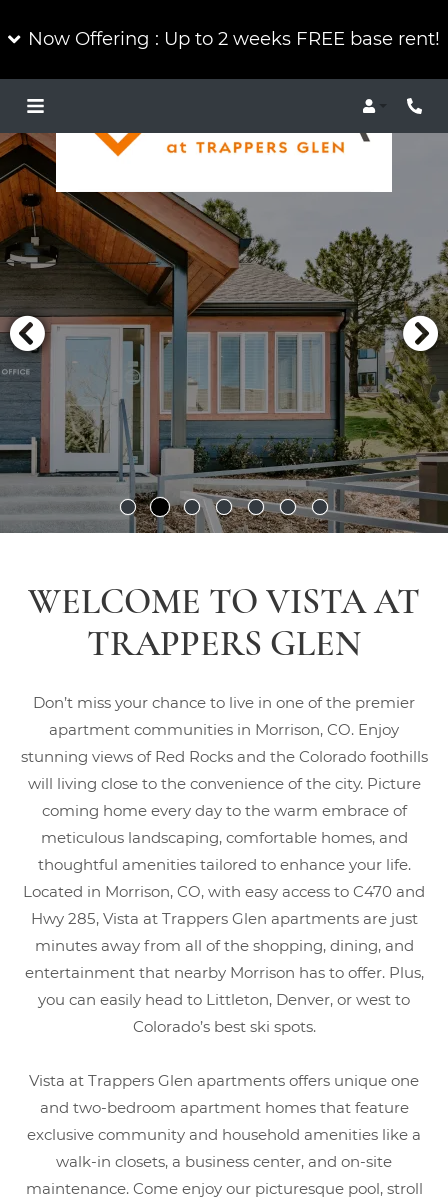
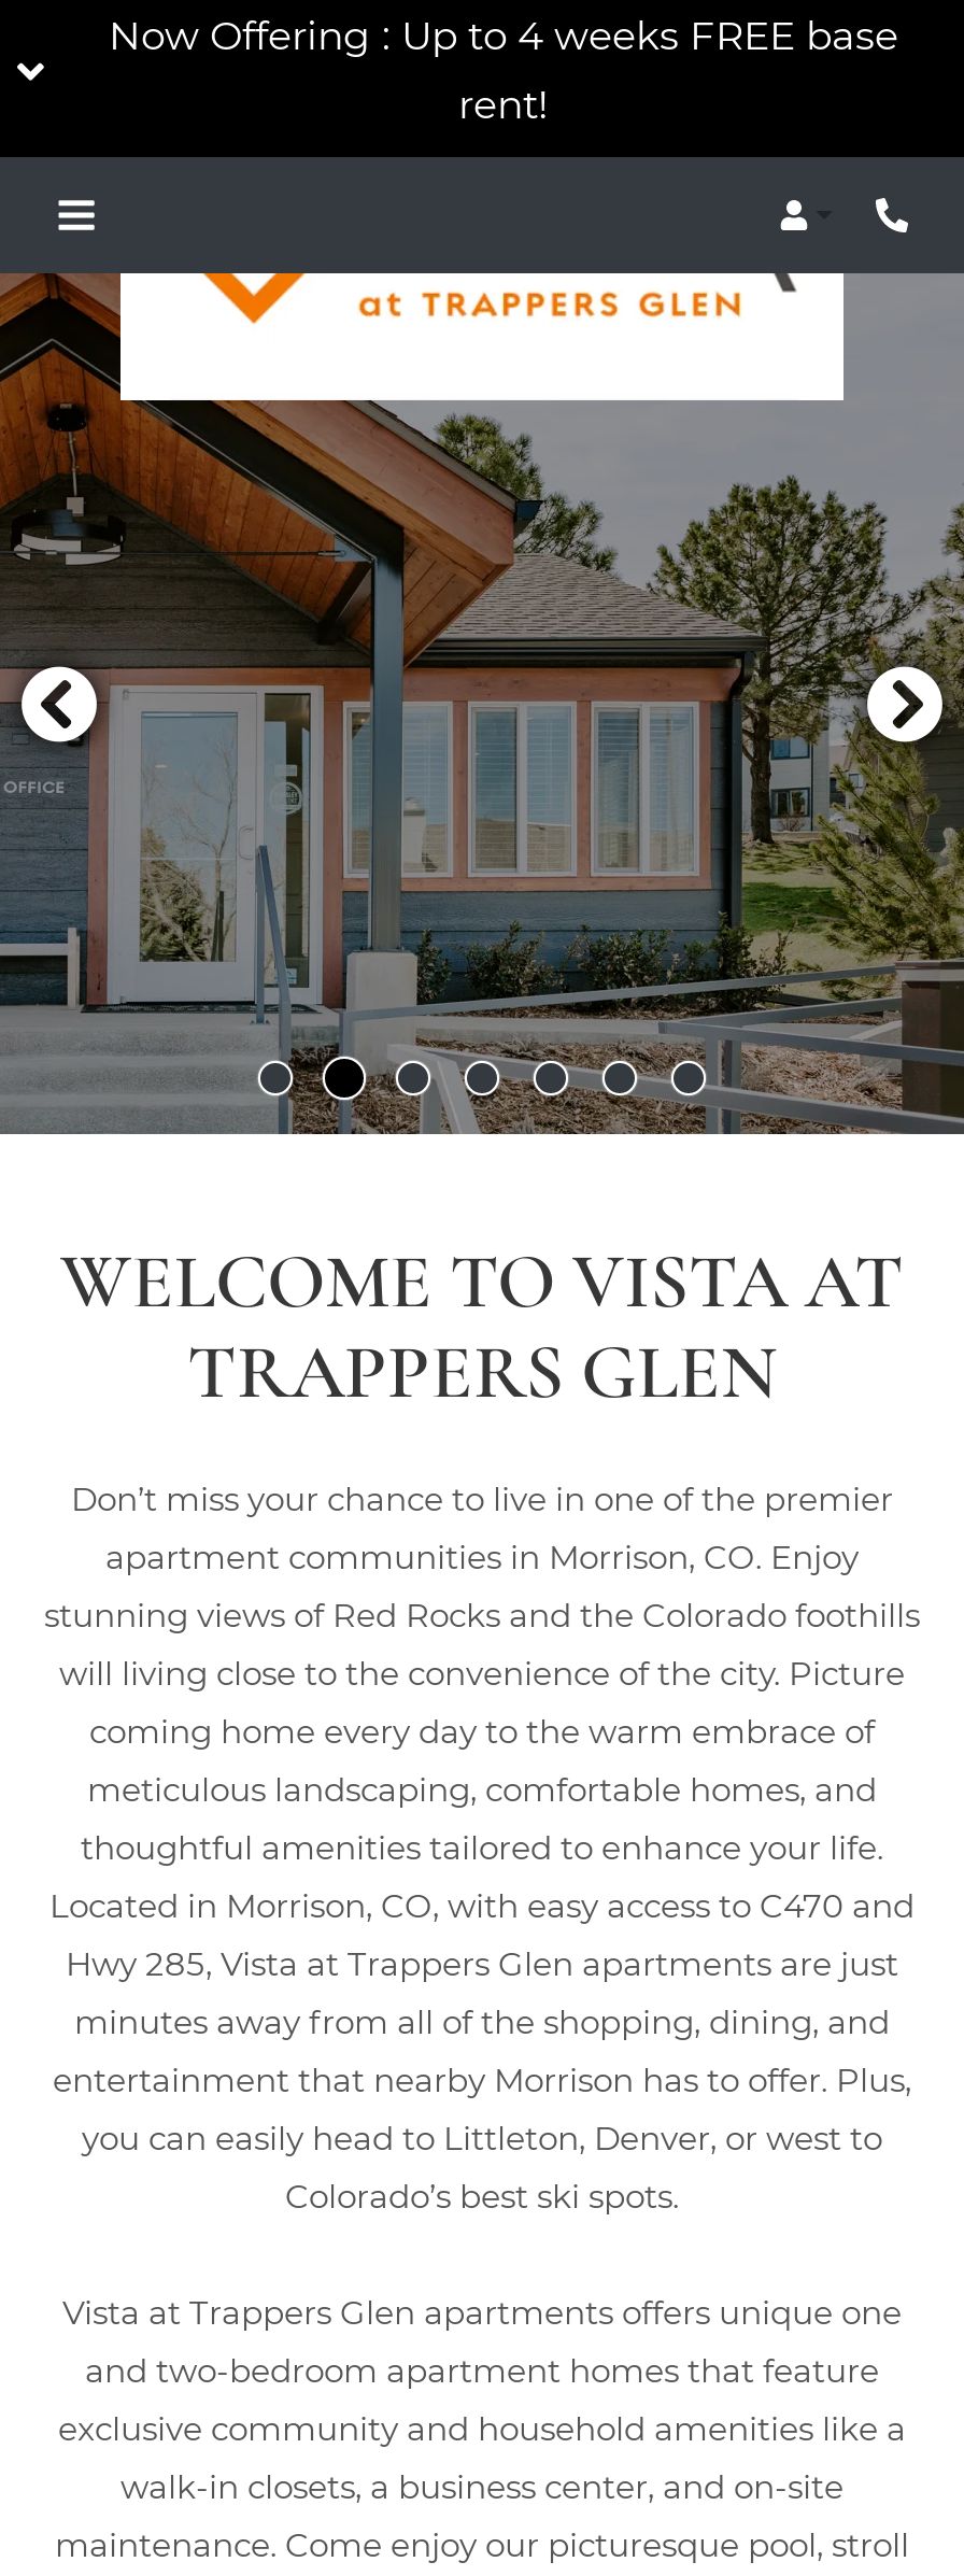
[28,27,440,50] Now Offering : Up to 2 weeks FREE base rent! -> [109,11,898,129] Now Offering : Up to 4 weeks FREE base | rent!

